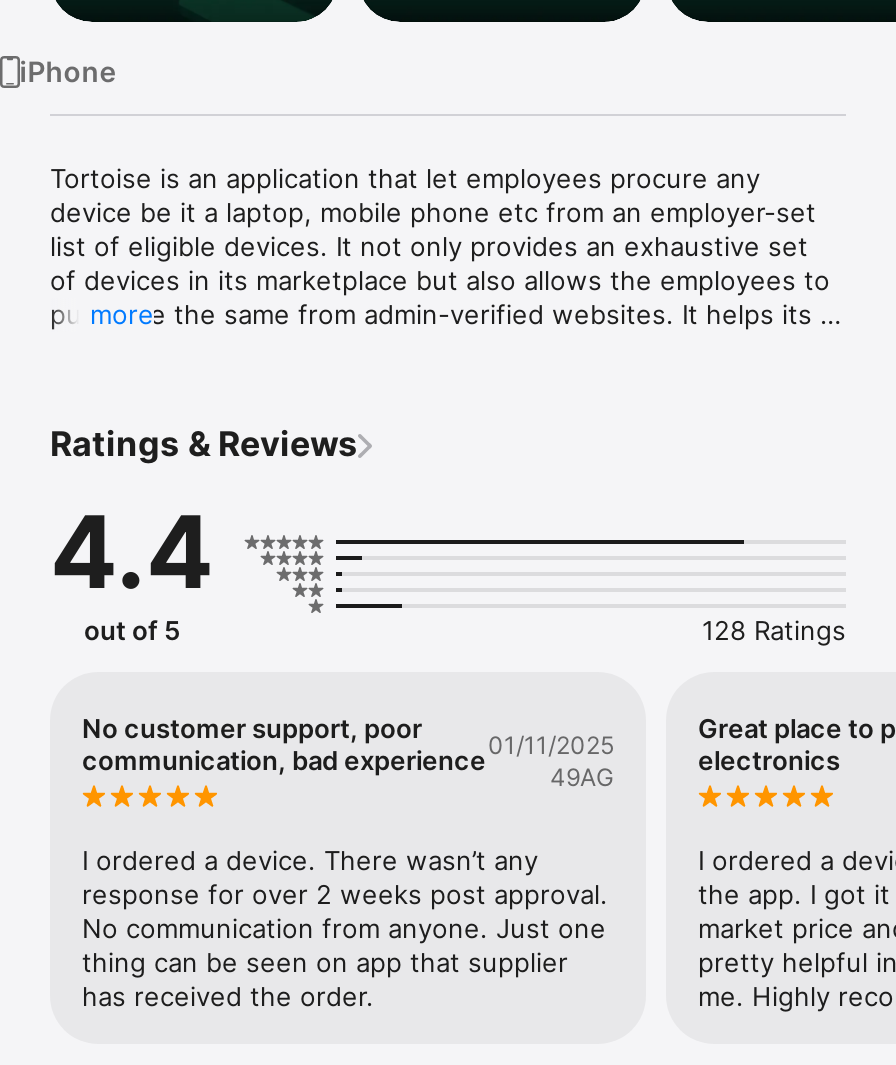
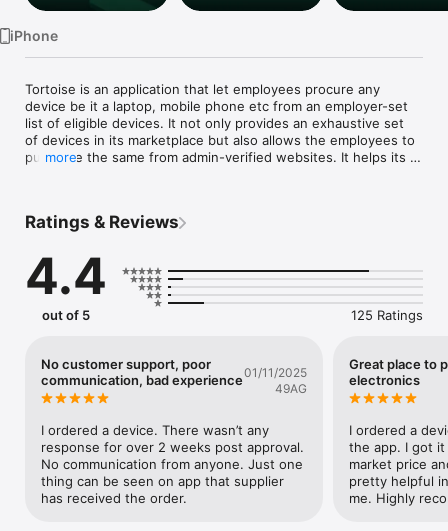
[702,614,846,646] 128 Ratings -> [351,307,423,323] 125 Ratings

